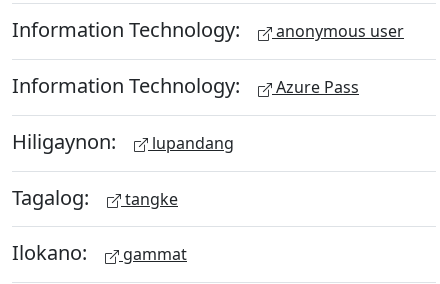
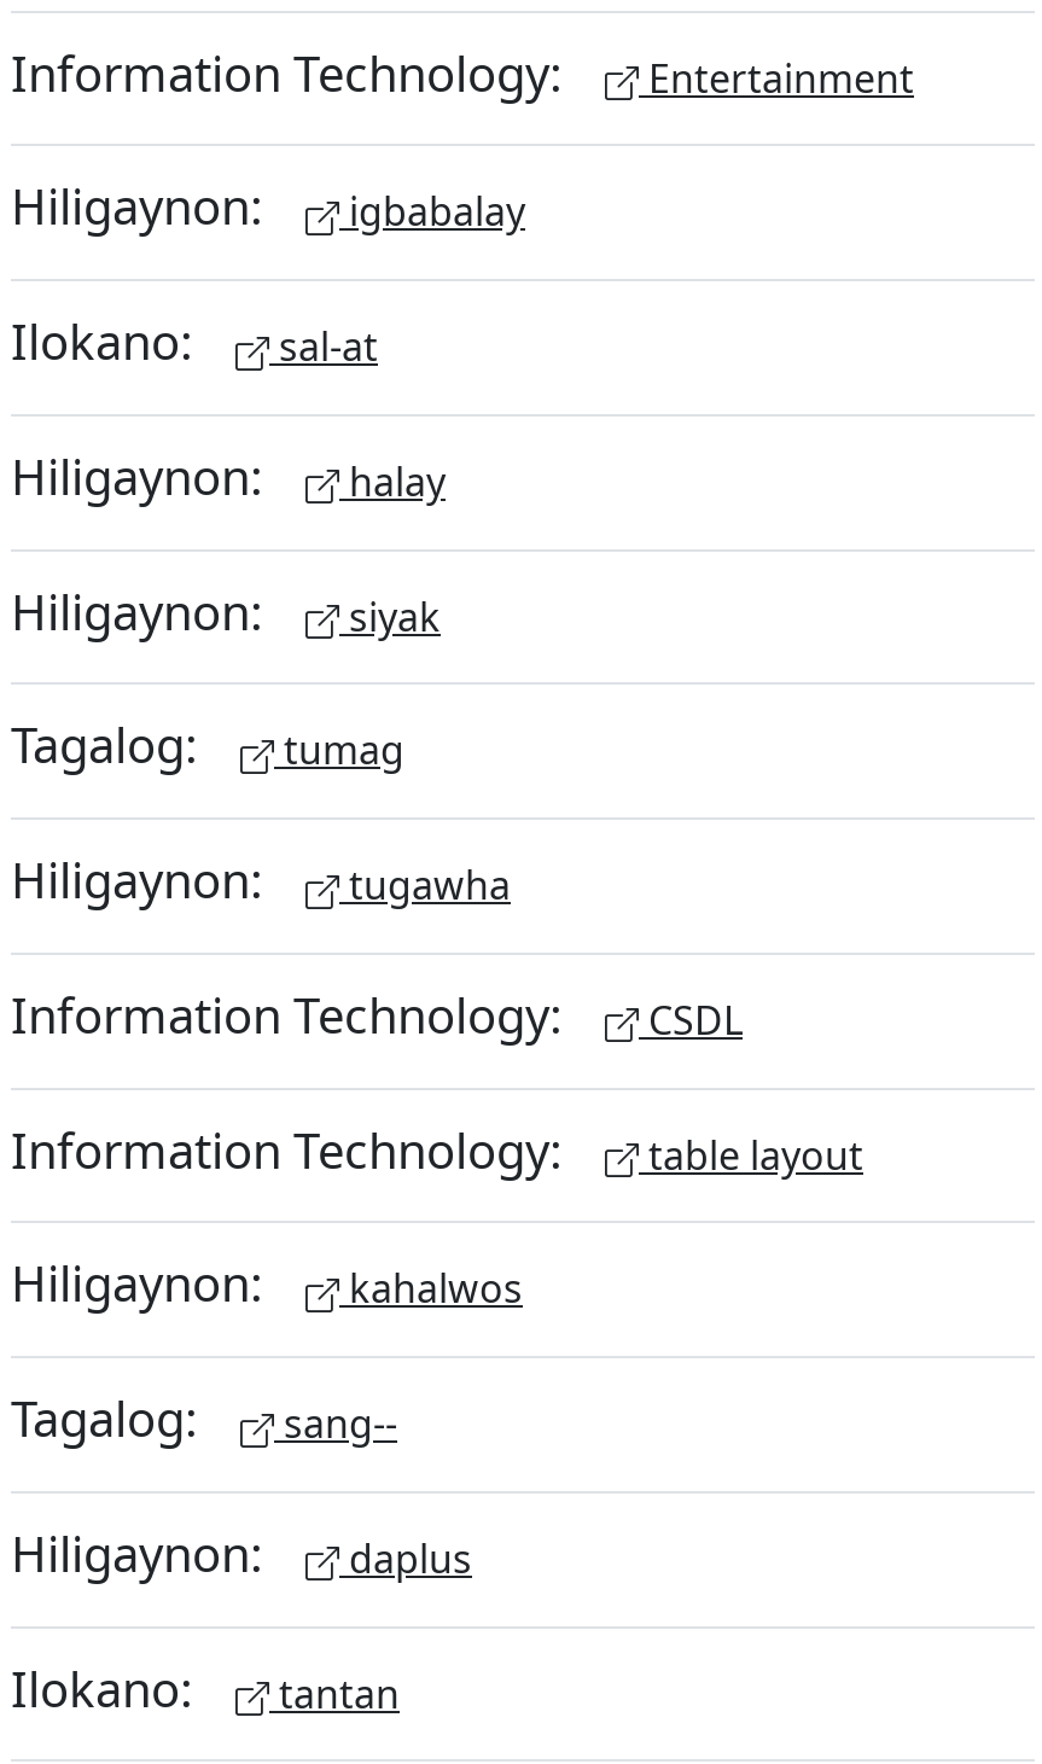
[272,20,404,42] anonymous user -> [11,50,914,913] Entertainment | Hiligaynon: | igbabalay | Ilokano: | sal-at | Hiligaynon: | halay | Hiligaynon: | siyak | Tagalog: | tumag | Hiligaynon: | tugawha
[272,76,359,98] Azure Pass -> [11,992,863,1182] CSDL | Information Technology: | table layout
[148,132,234,154] lupandang -> [339,1262,523,1315] kahalwos
[121,187,178,209] tangke -> [11,1396,472,1586] sang-- | Hiligaynon: | daplus
[119,243,187,265] gammat -> [269,1665,400,1719] tantan

